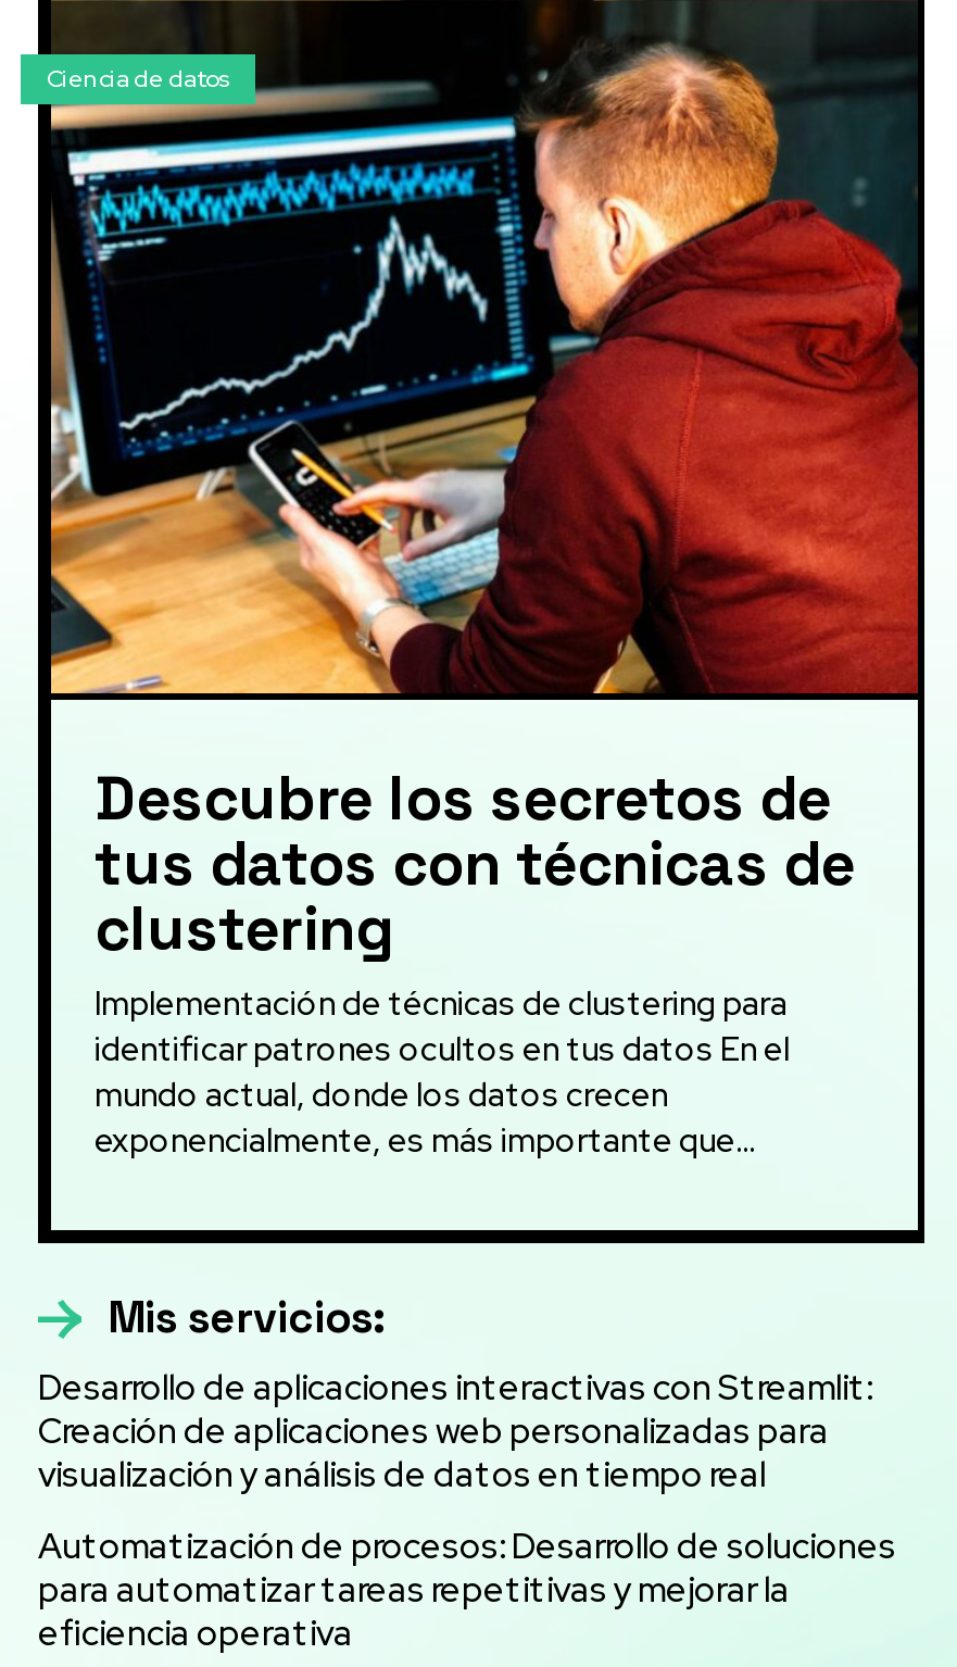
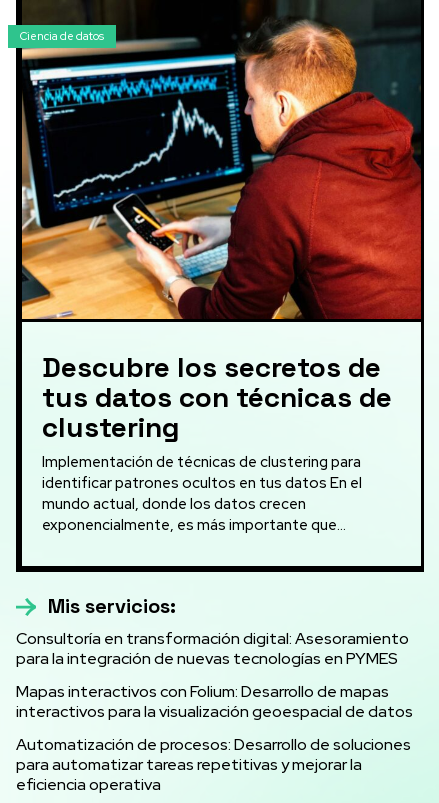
[38,1365,872,1498] Desarrollo de aplicaciones interactivas con Streamlit: | Creación de aplicaciones web personalizadas para | visualización y análisis de datos en tiempo real -> [16,628,413,722] Consultoría en transformación digital: Asesoramiento | para la integración de nuevas tecnologías en PYMES | Mapas interactivos con Folium: Desarrollo de mapas | interactivos para la visualización geoespacial de datos

